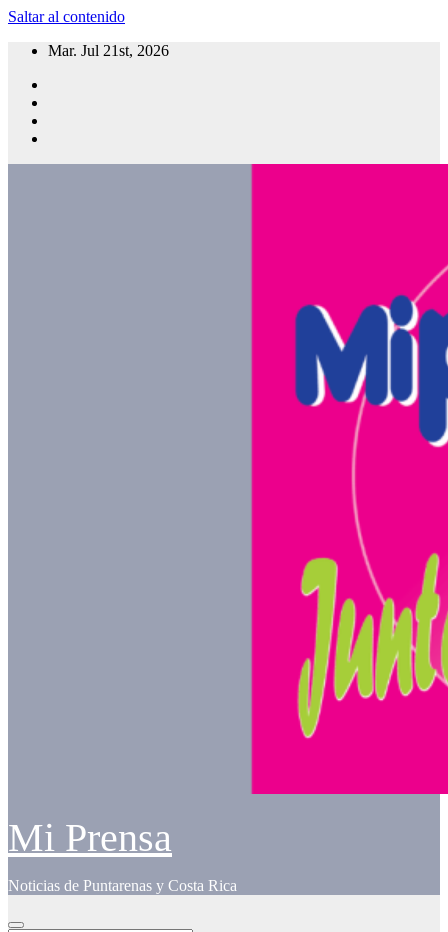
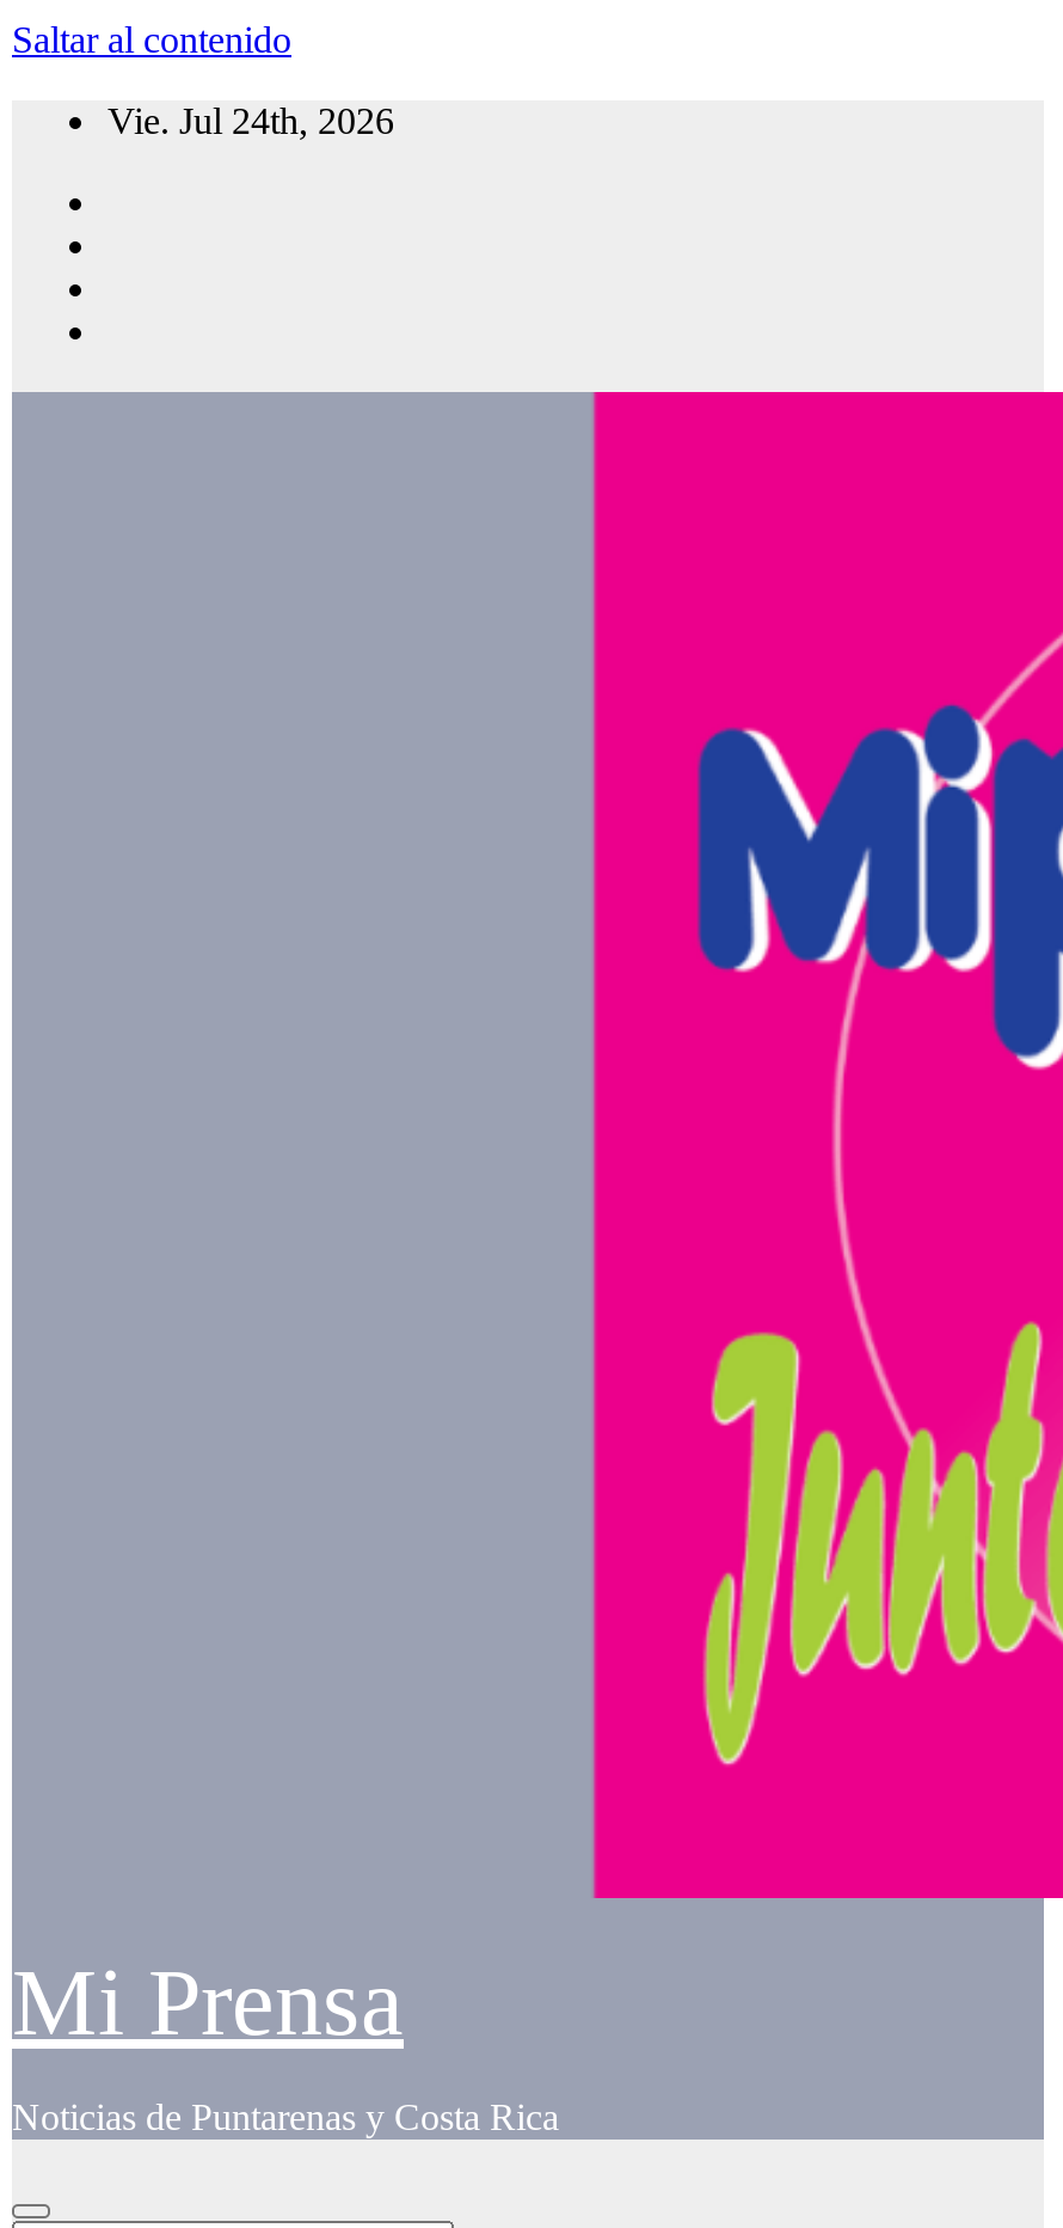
[48,42,169,59] Mar. Jul 21st, 2026 -> [107,100,394,141] Vie. Jul 24th, 2026

